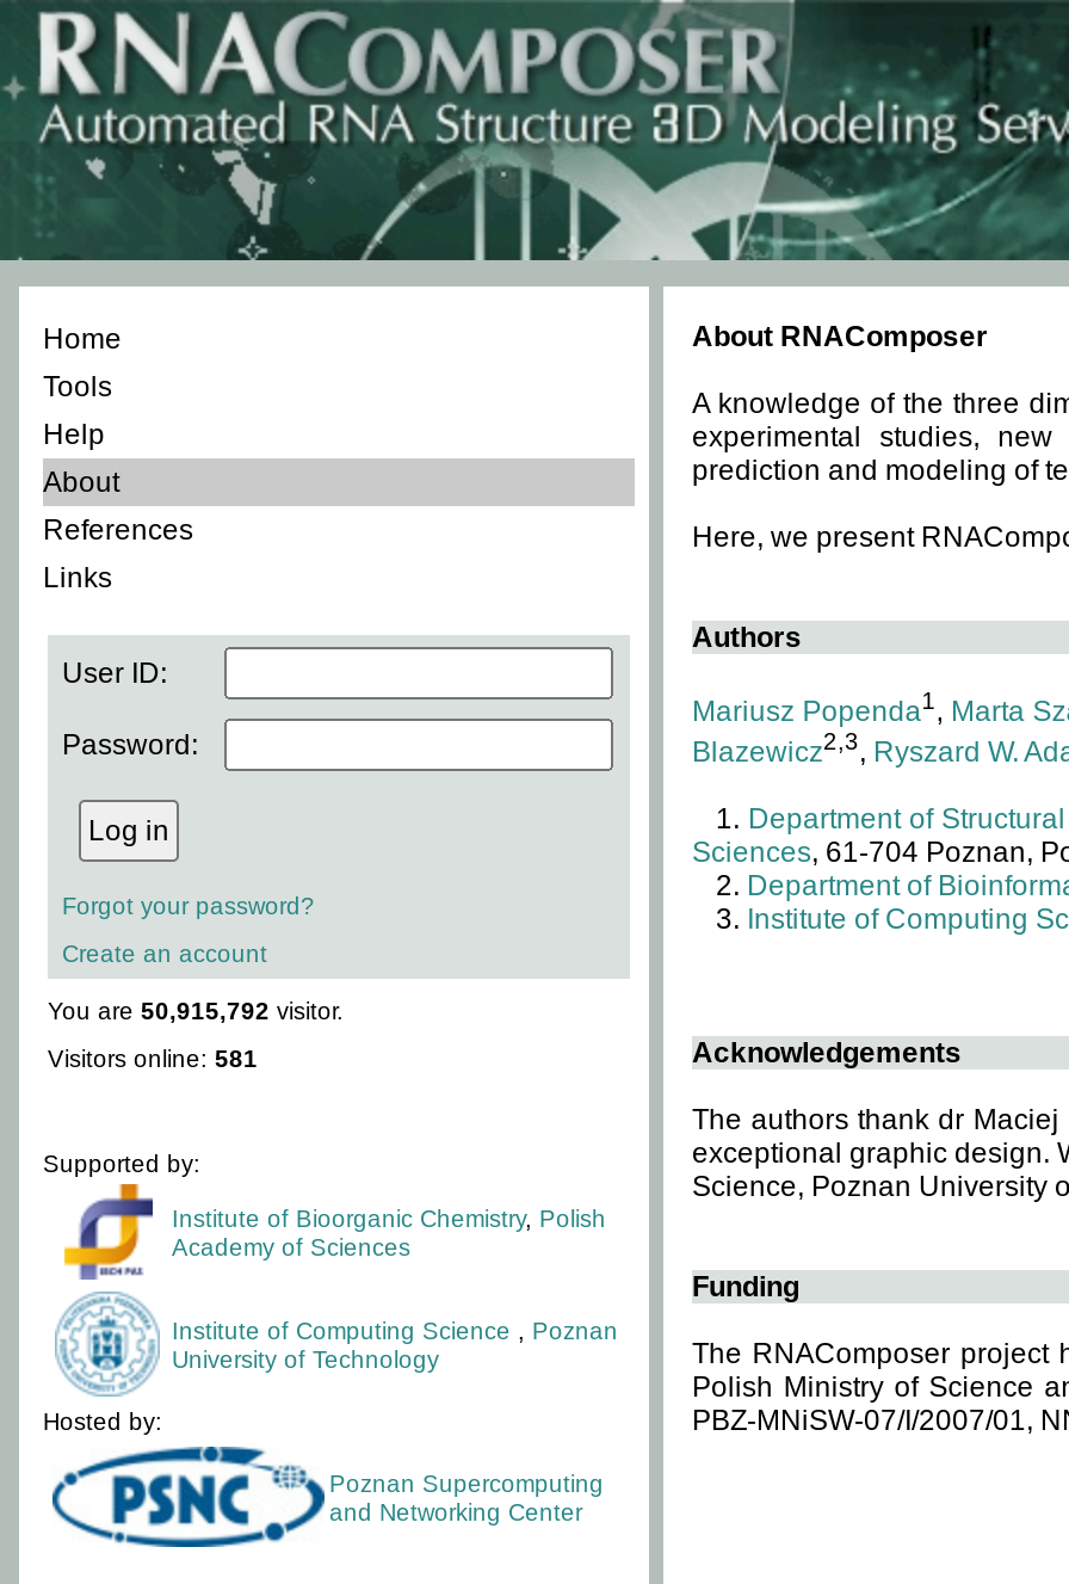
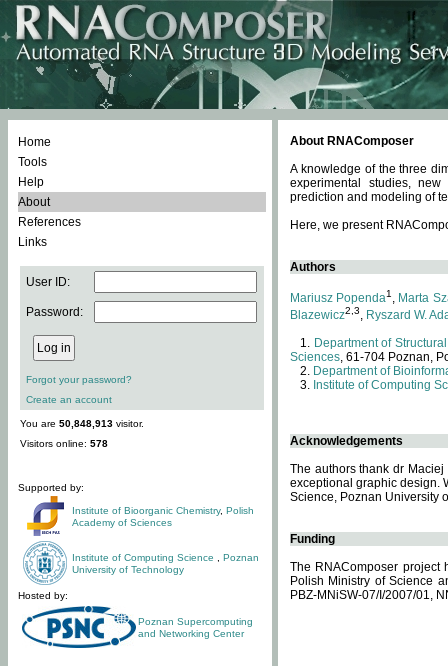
[48,998,344,1024] You are 50,915,792 visitor. -> [20,418,144,429] You are 50,848,913 visitor.
[48,1046,258,1072] Visitors online: 581 -> [20,438,108,449] Visitors online: 578

